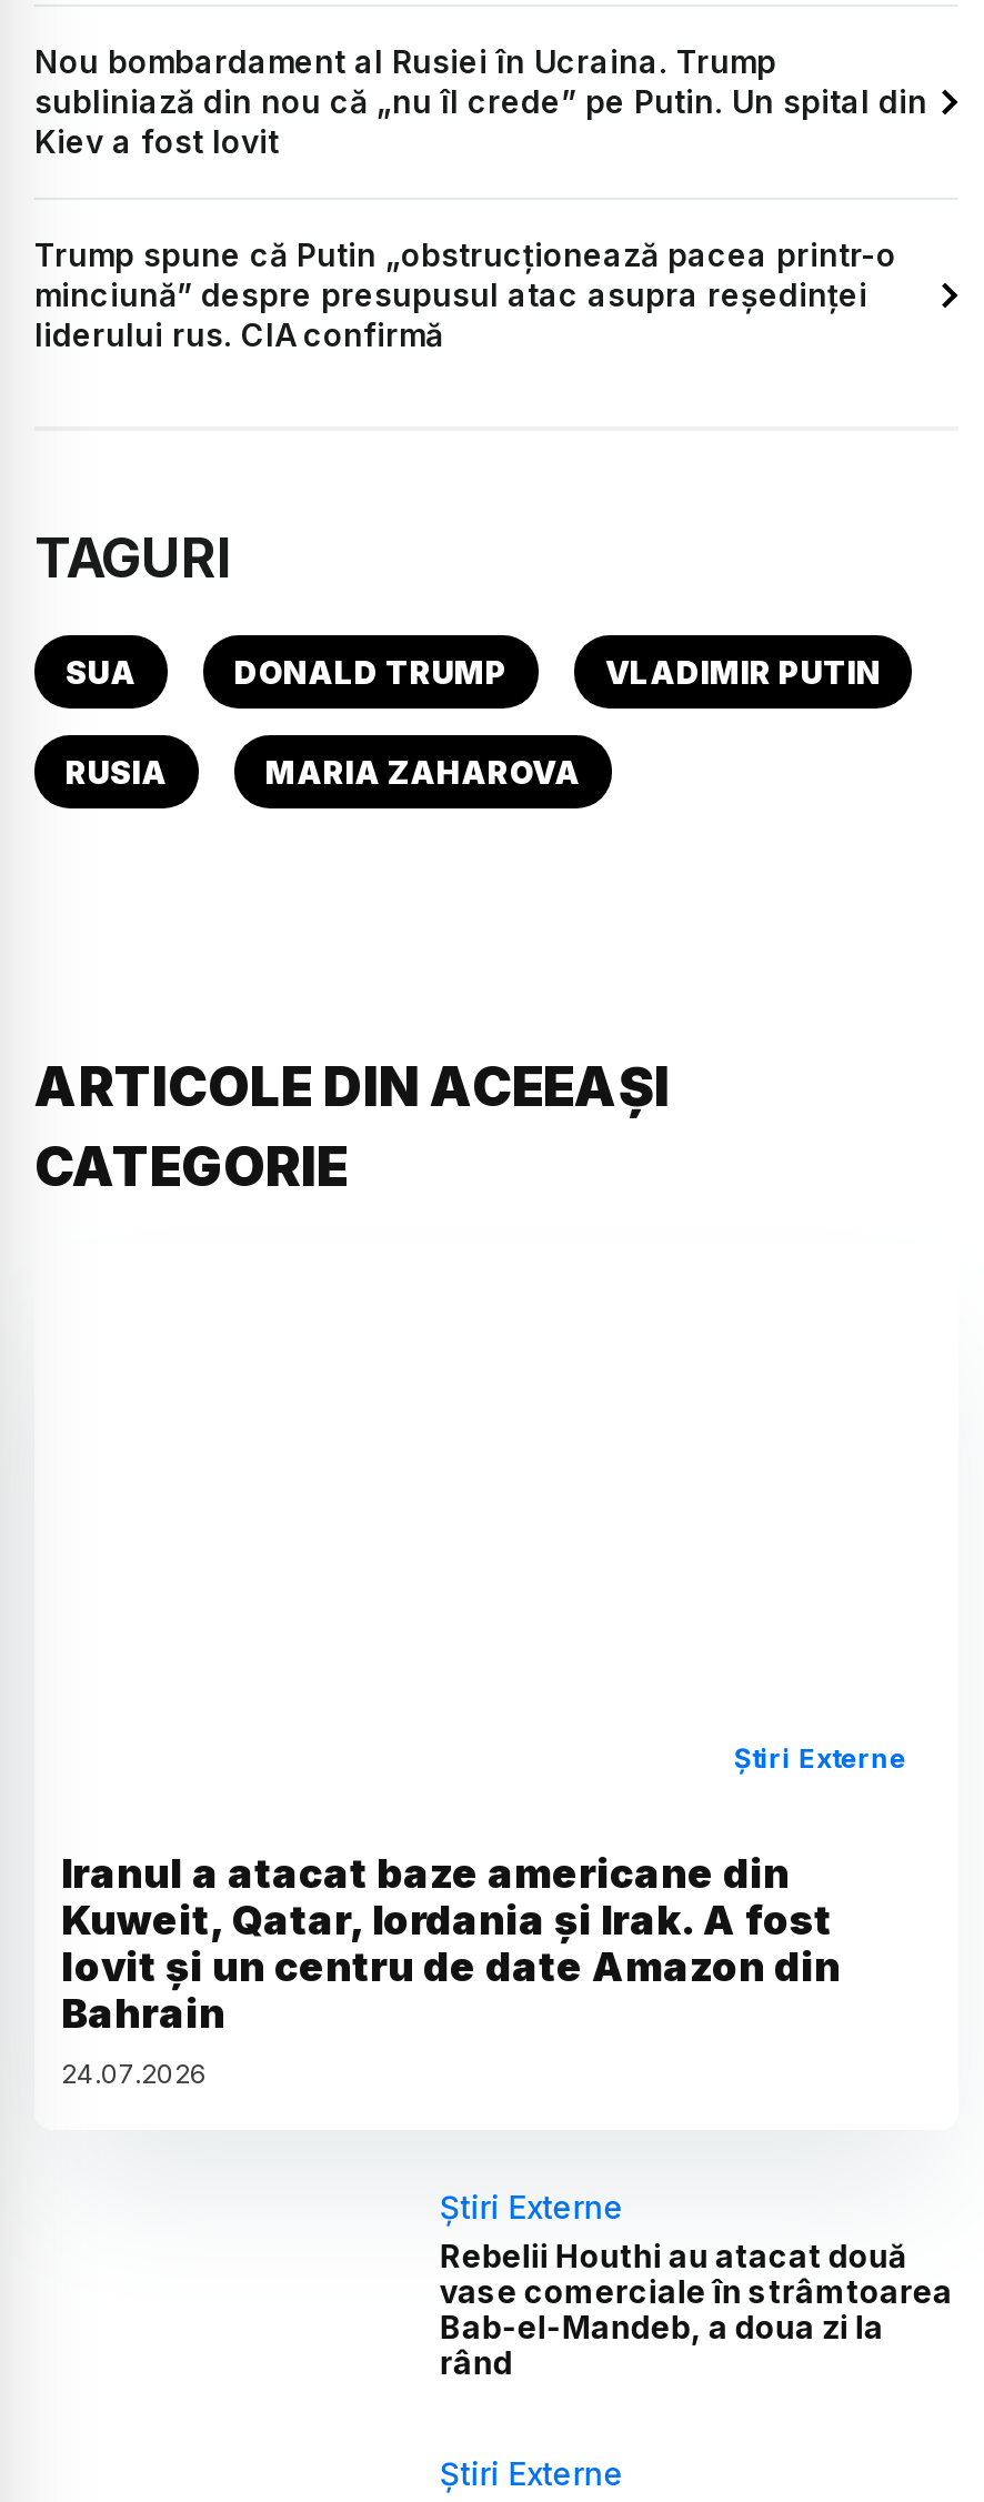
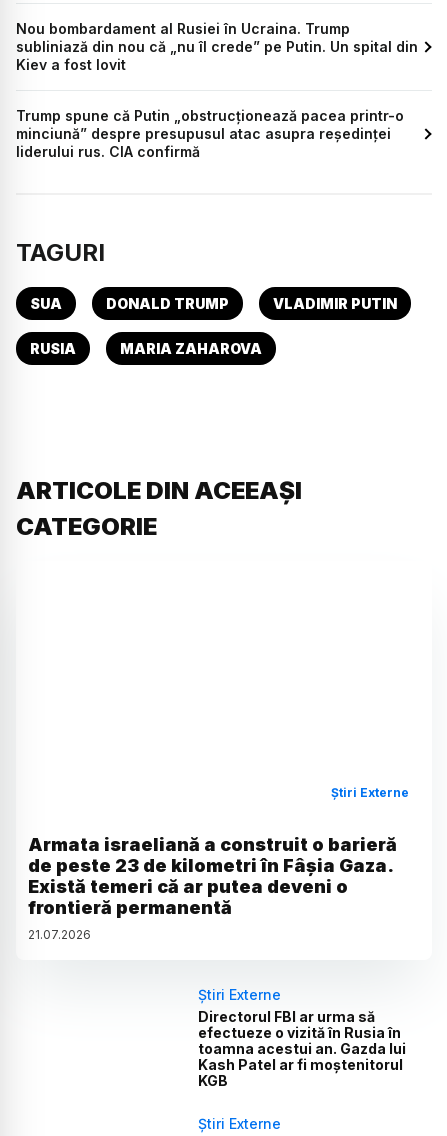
[61,1849,841,2089] Iranul a atacat baze americane din | Kuweit, Qatar, Iordania și Irak. A fost | lovit și un centru de date Amazon din | Bahrain | 24.07.2026 -> [28,833,397,941] Armata israeliană a construit o barieră | de peste 23 de kilometri în Fâșia Gaza. | Există temeri că ar putea deveni o | frontieră permanentă | 21.07.2026
[440,2235,953,2380] Rebelii Houthi au atacat două | vase comerciale în strâmtoarea | Bab-el-Mandeb, a doua zi la | rând -> [198,1007,406,1088] Directorul FBI ar urma să | efectueze o vizită în Rusia în | toamna acestui an. Gazda lui | Kash Patel ar fi moștenitorul | KGB

